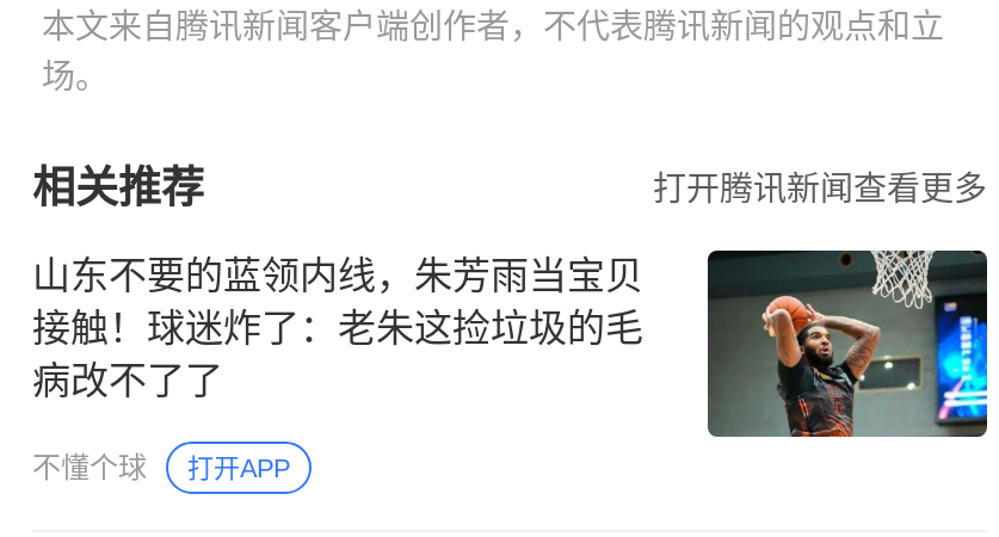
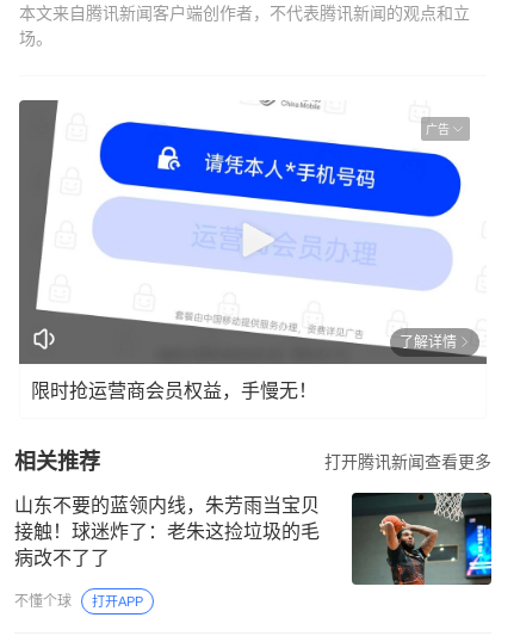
none -> [18,99,488,365] [image] | 广告
none -> [31,334,457,401] 了解详情 | 限时抢运营商会员权益，手慢无！

